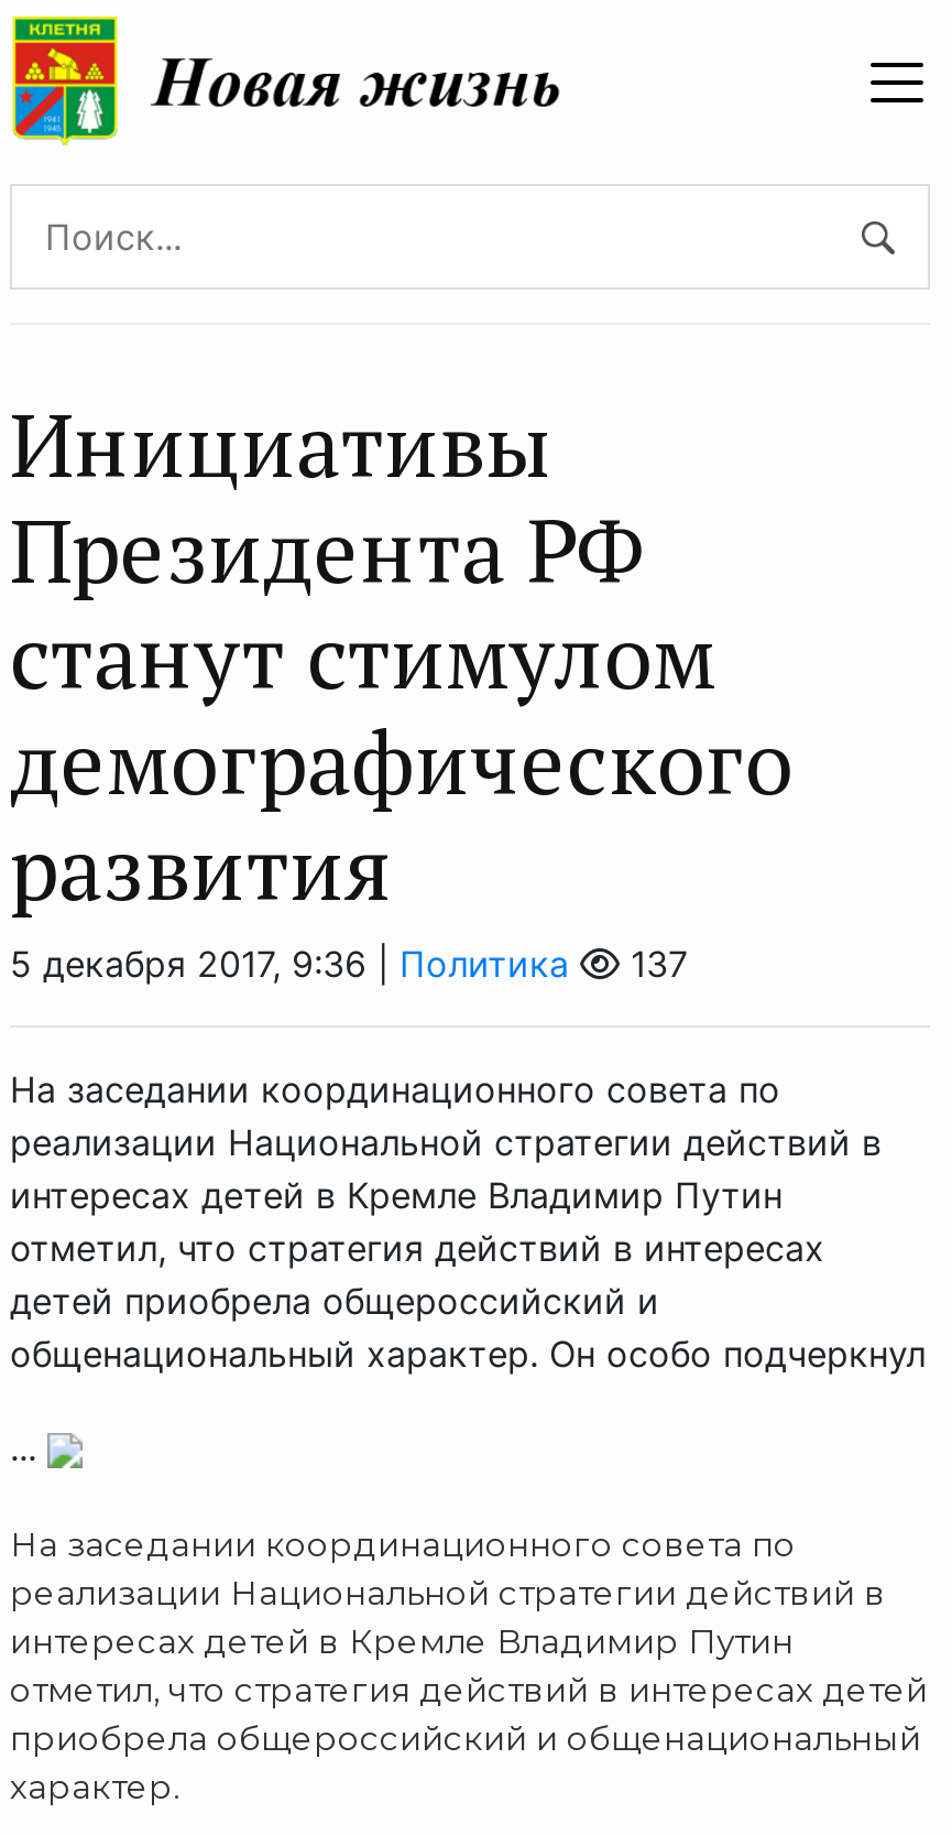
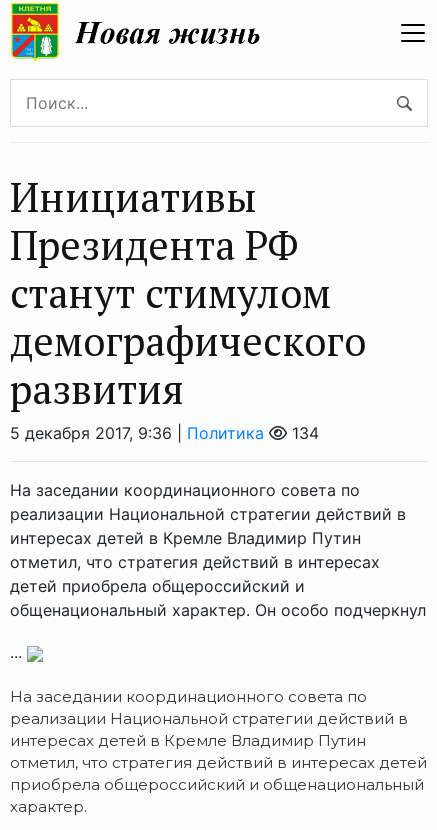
[620,941,688,985] 137 -> [287,423,319,443] 134

